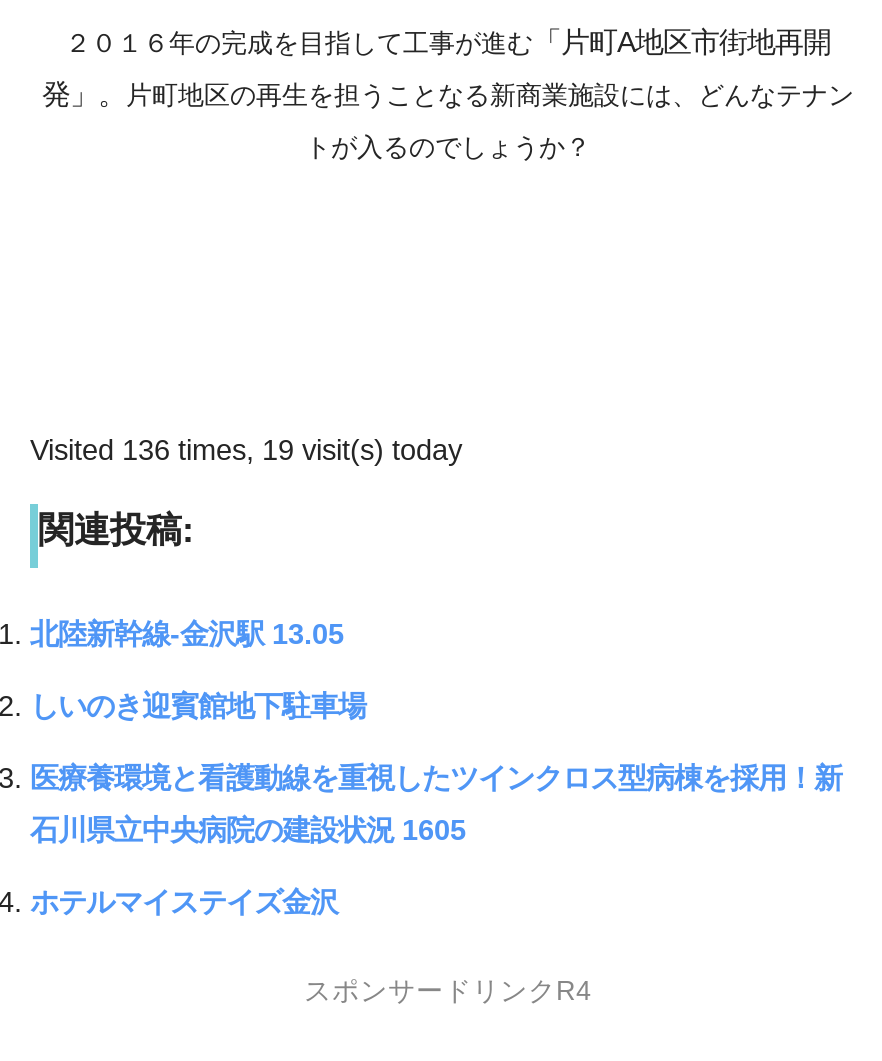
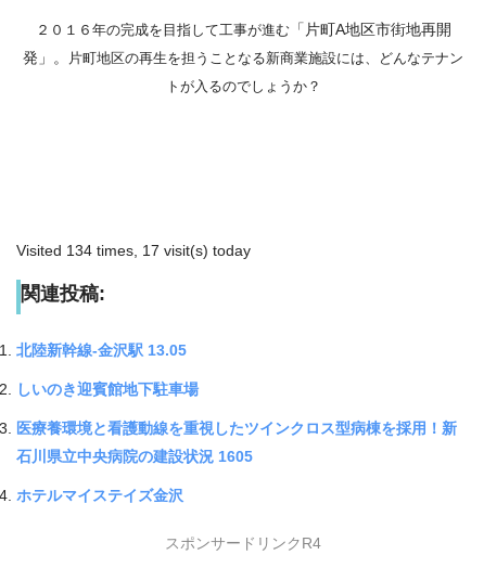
[30,434,462,466] Visited 136 times, 19 visit(s) today -> [16,242,251,259] Visited 134 times, 17 visit(s) today

